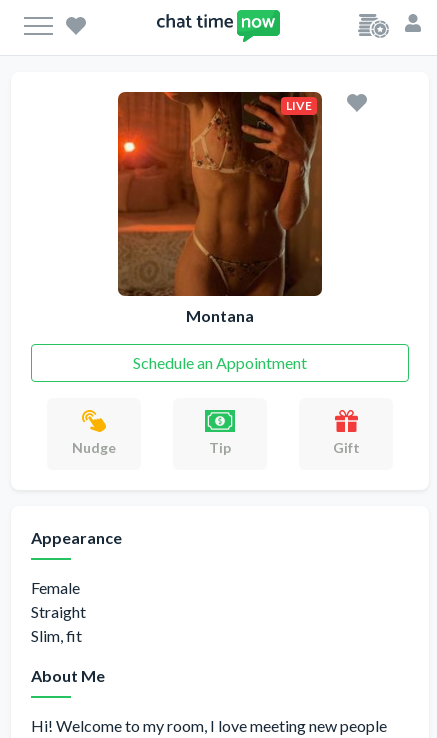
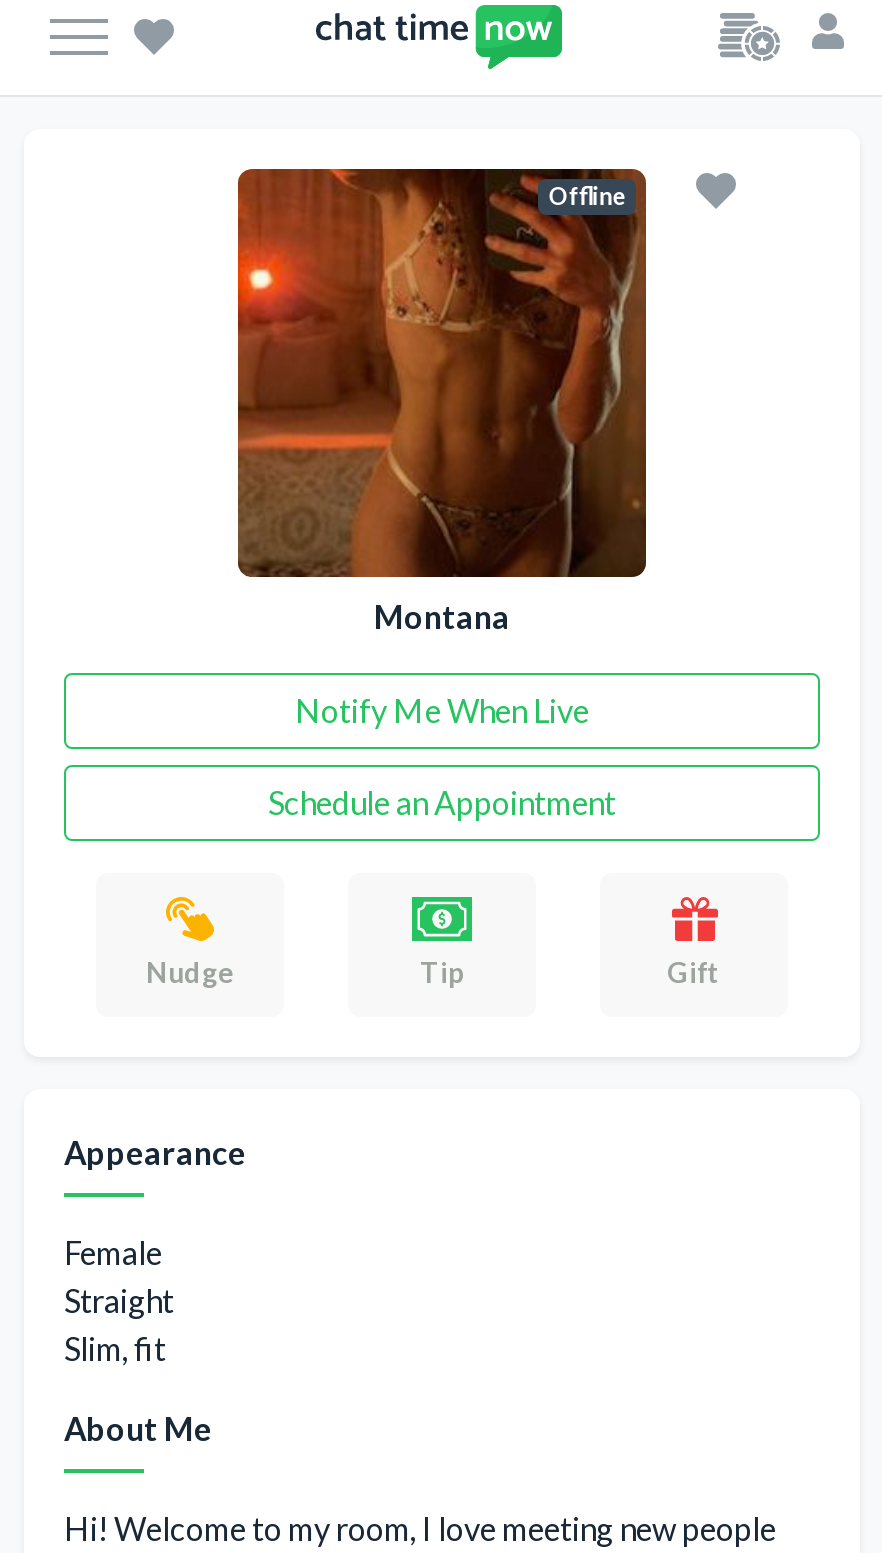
[286,98,312,113] LIVE -> [548,181,626,211] Offline
none -> [295,691,589,729] Notify Me When Live

